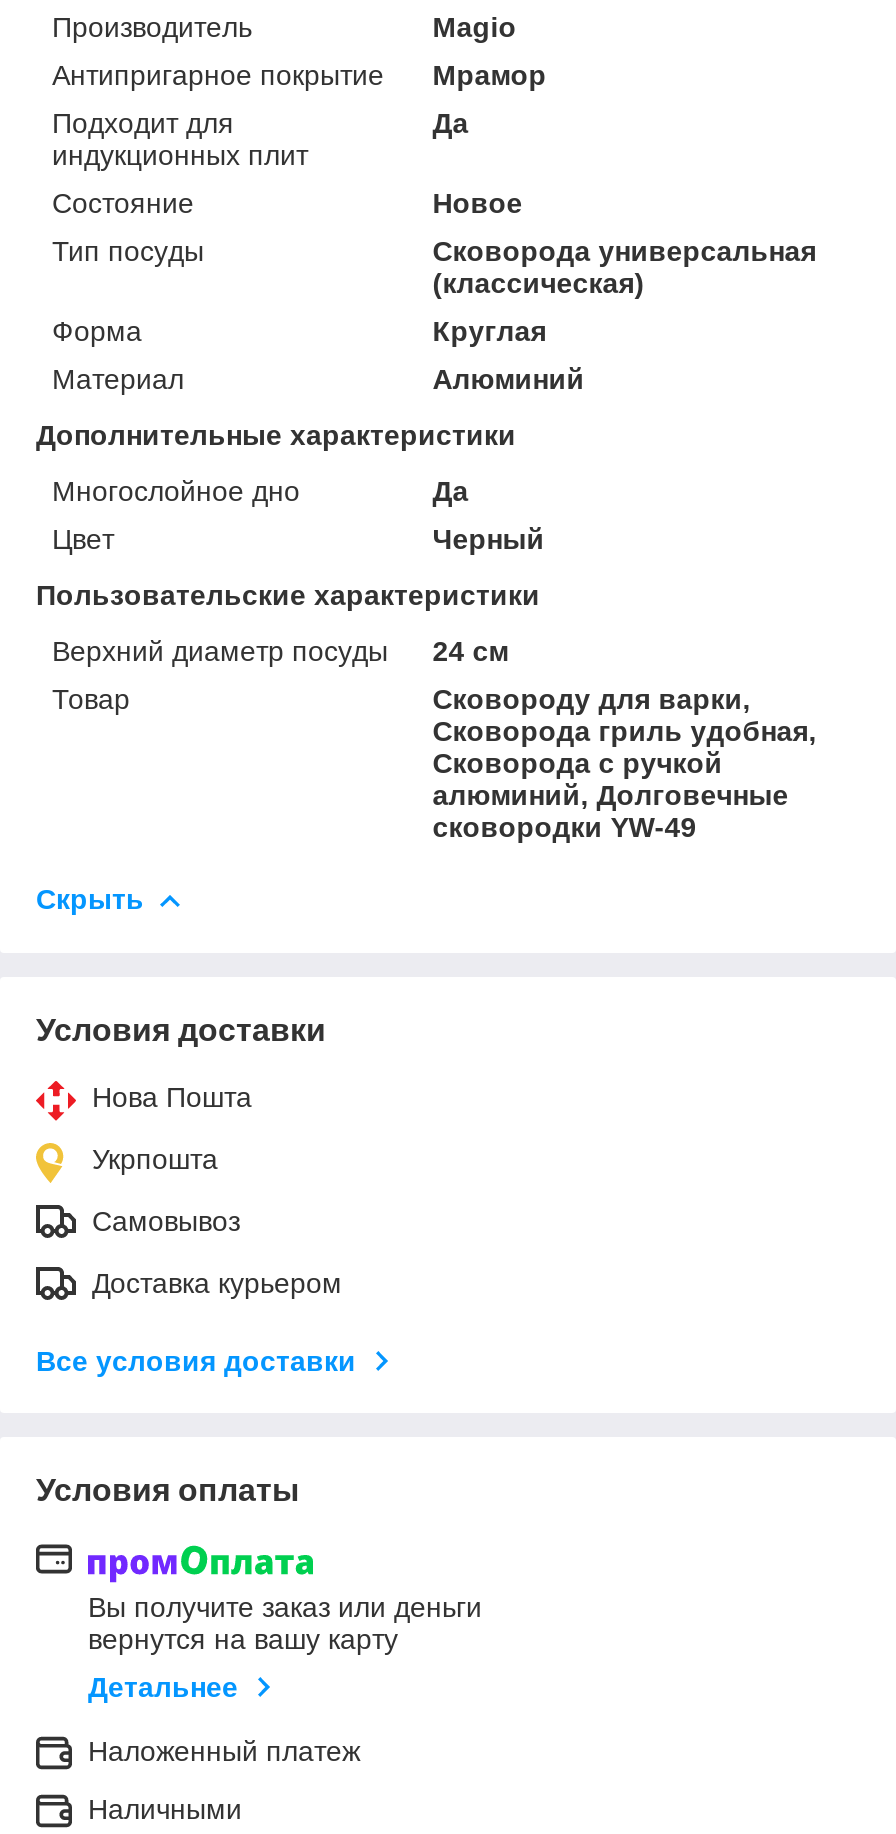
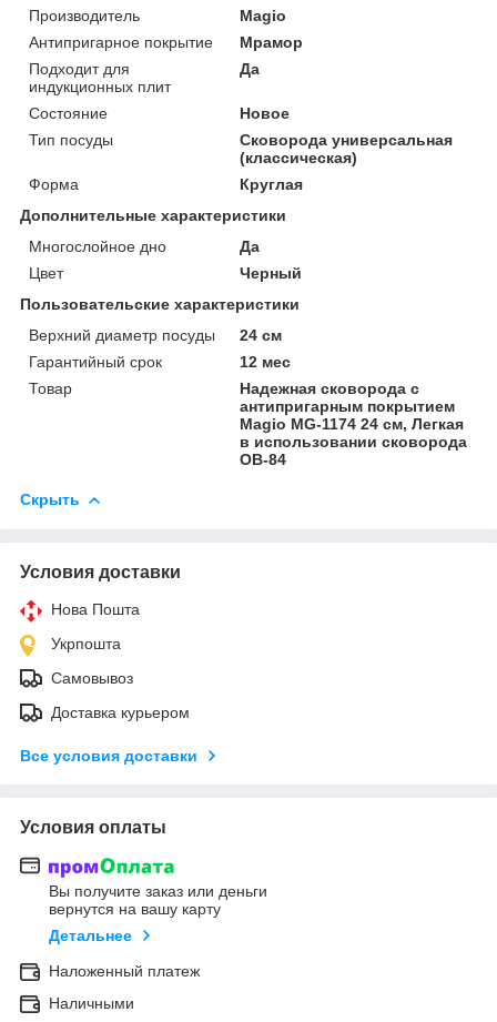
[52,363,584,395] Материал | Алюминий -> none
moved [36,419,544,667] -> [20,206,302,344]: Дополнительные характеристики | Многослойное дно | Да | Цвет | Черный | Пользовательские характеристики | Верхний диаметр посуды | 24 см
none -> [29,353,291,371] Гарантийный срок | 12 мес
[432,683,816,843] Сковороду для варки, | Сковорода гриль удобная, | Сковорода с ручкой | алюминий, Долговечные | сковородки YW-49 -> [240,380,467,468] Надежная сковорода с | антипригарным покрытием | Magio MG-1174 24 см, Легкая | в использовании сковорода | OB-84

